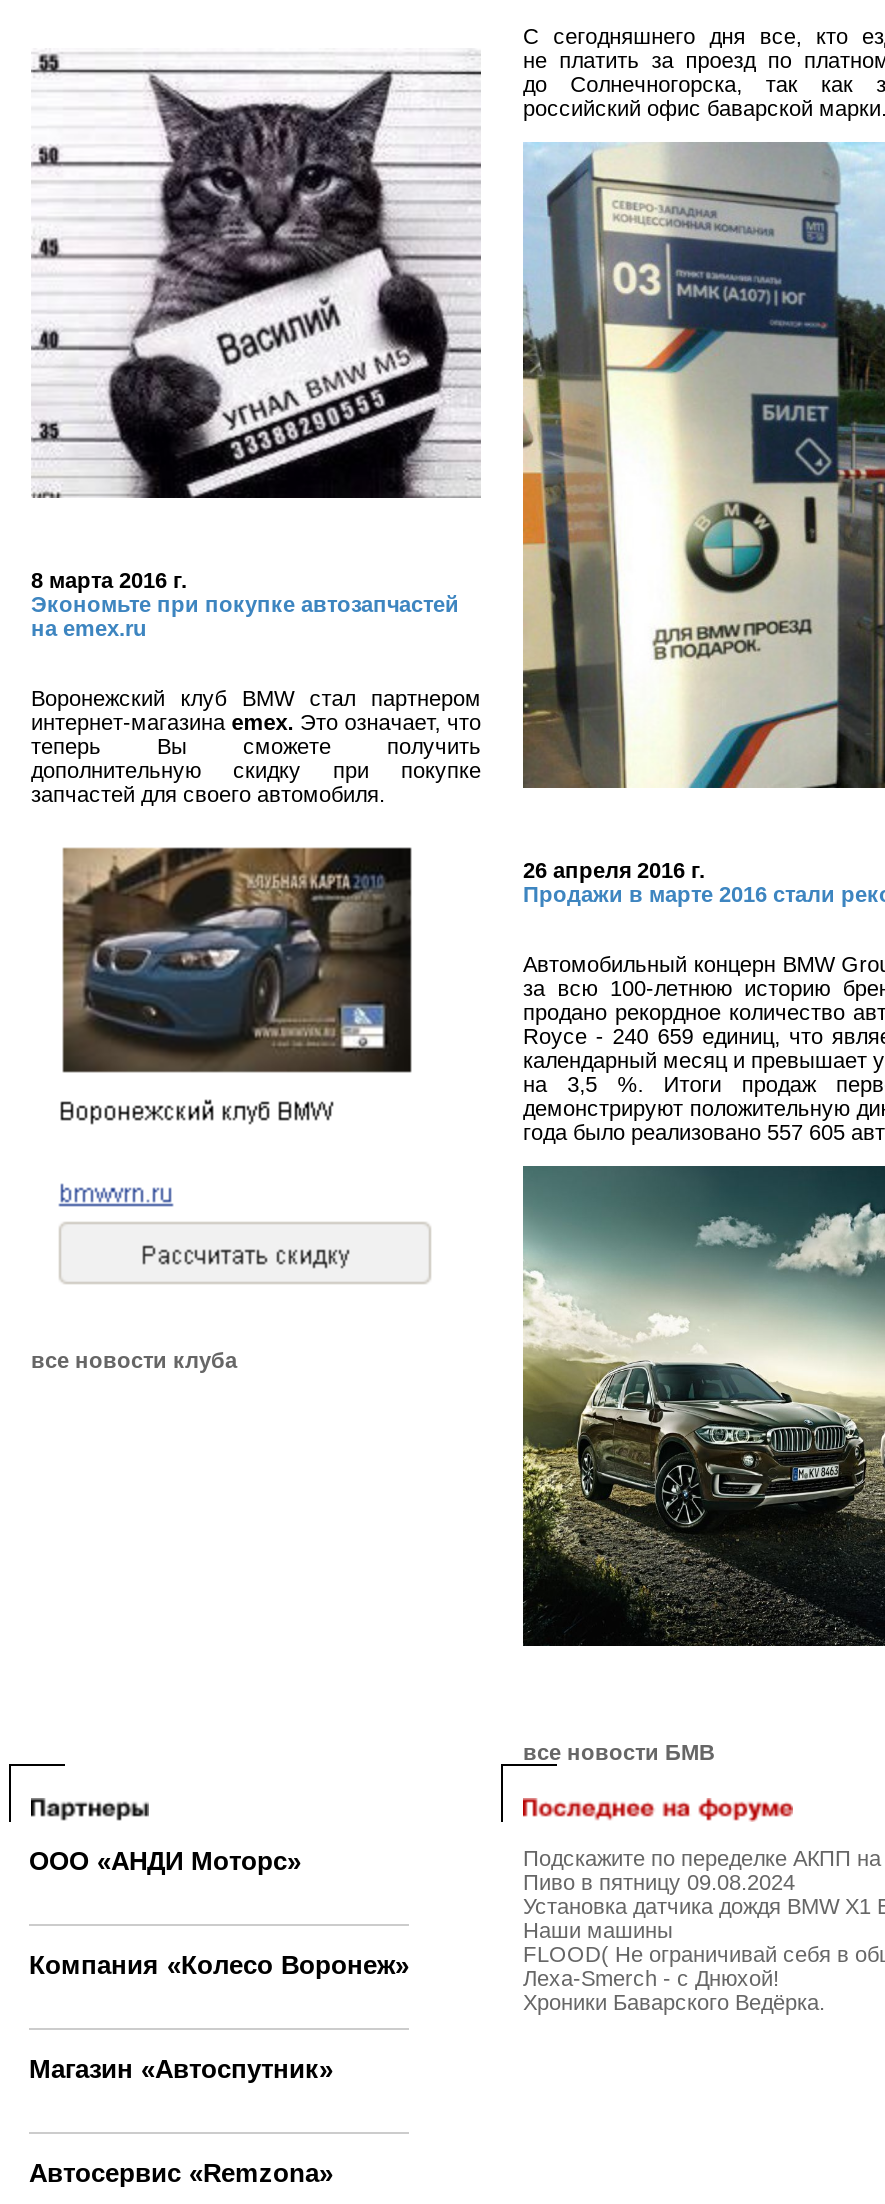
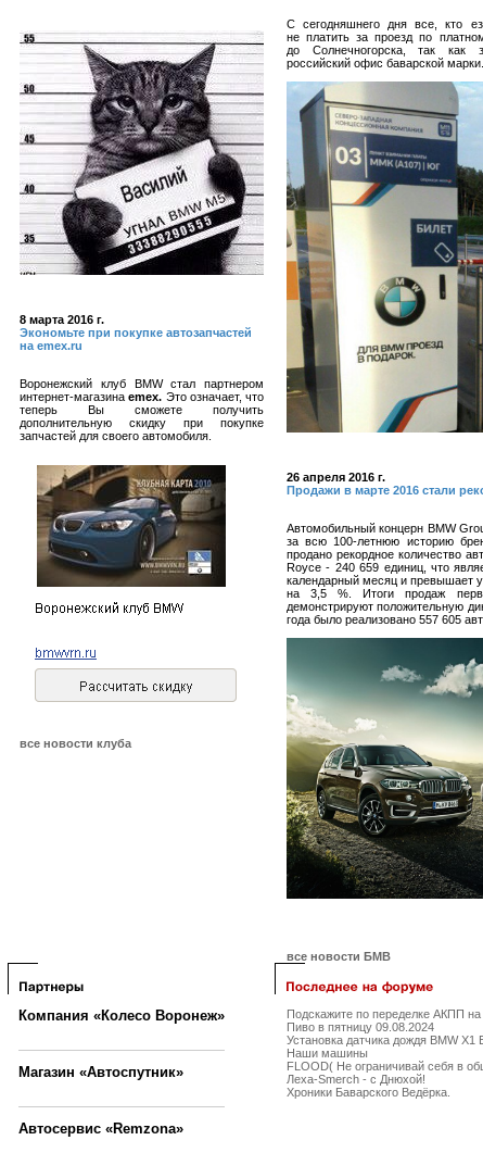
[29,1846,301,1876] ООО «АНДИ Моторс» -> none

